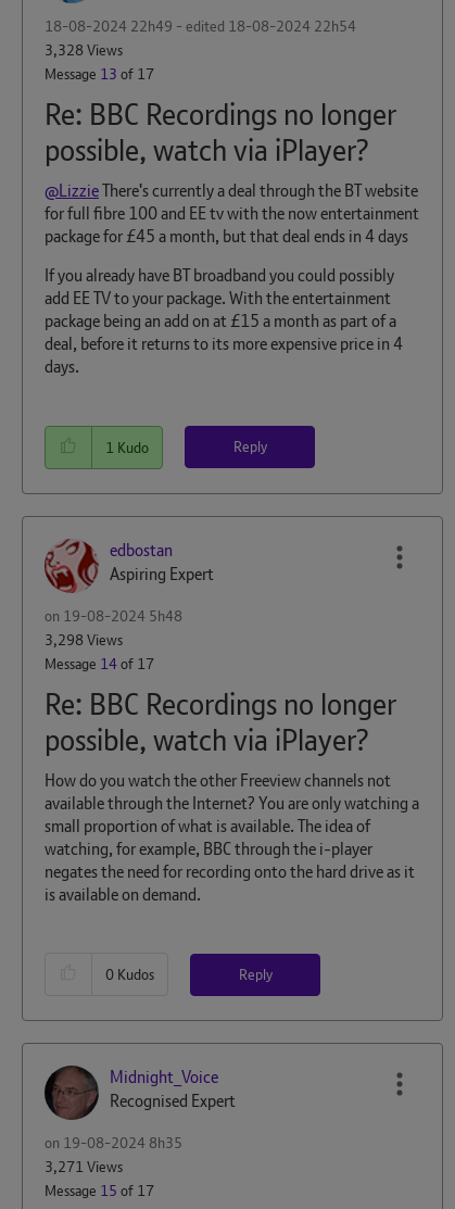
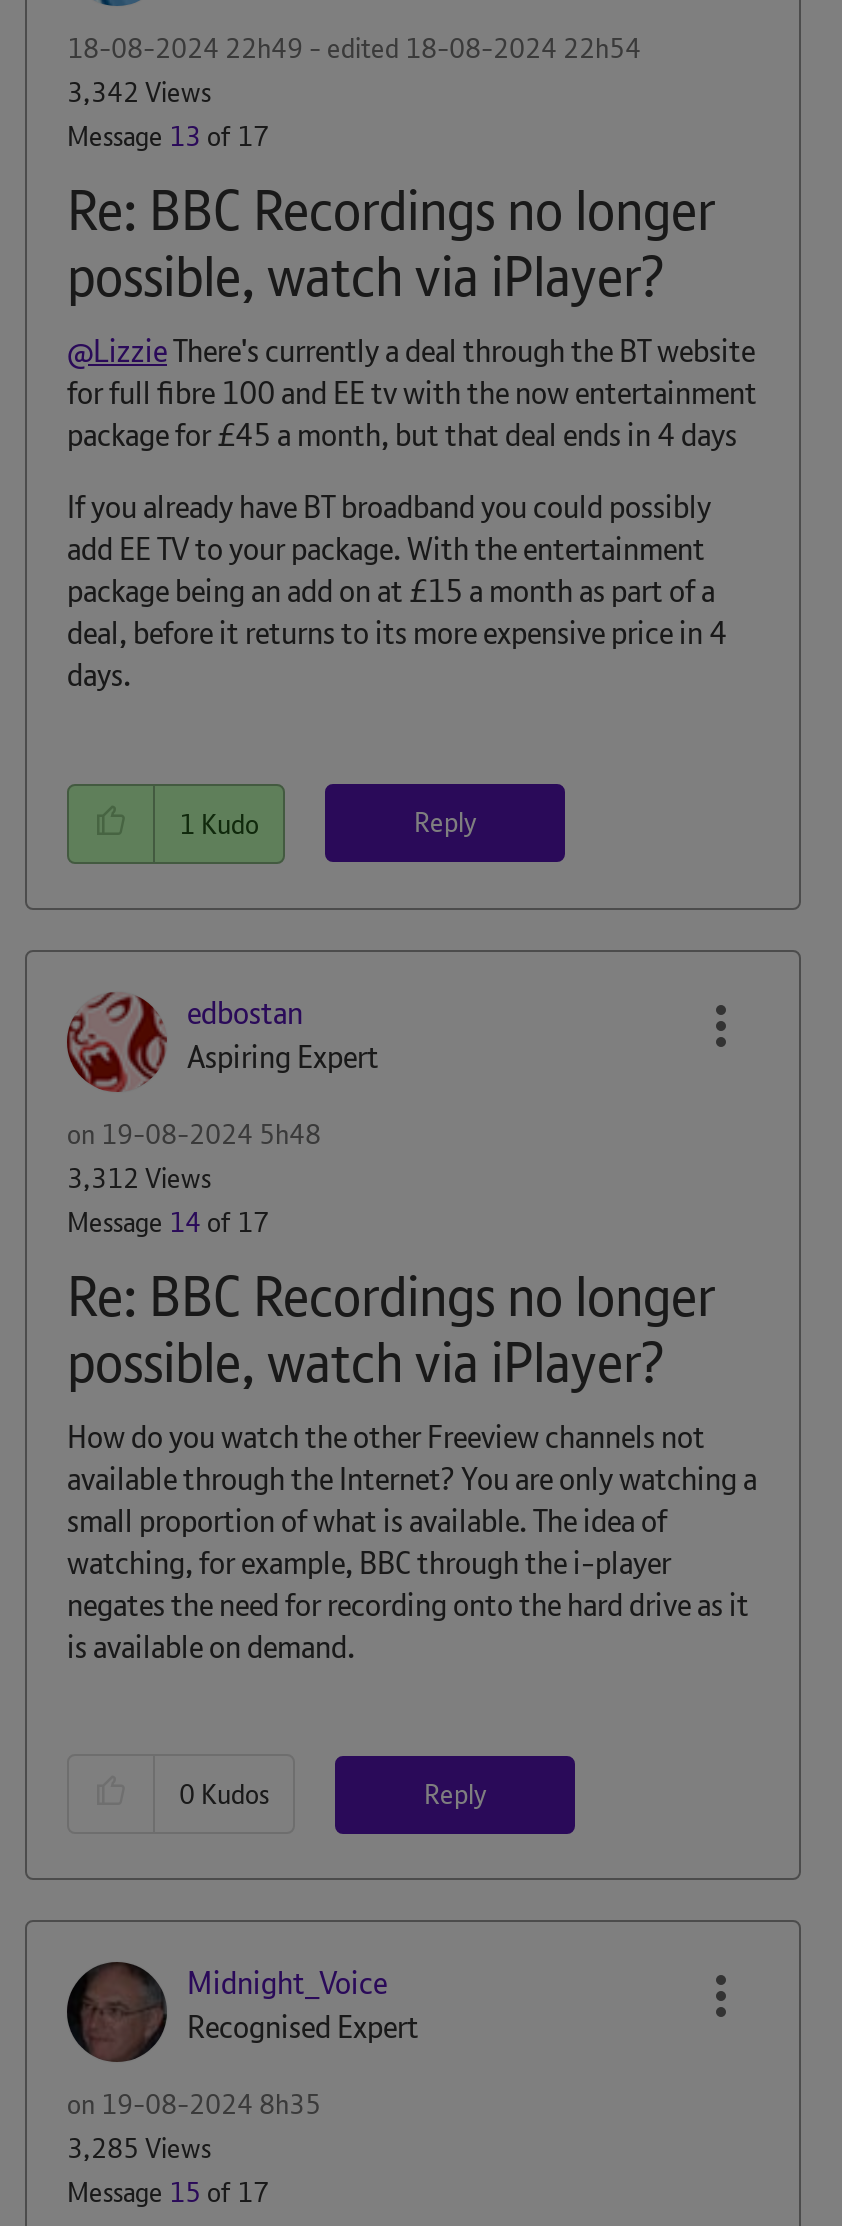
[45,40,123,60] 3,328 Views -> [67,74,211,110] 3,342 Views
[45,629,123,649] 3,298 Views -> [67,1159,211,1195] 3,312 Views
[45,1157,123,1176] 3,271 Views -> [67,2130,211,2166] 3,285 Views

